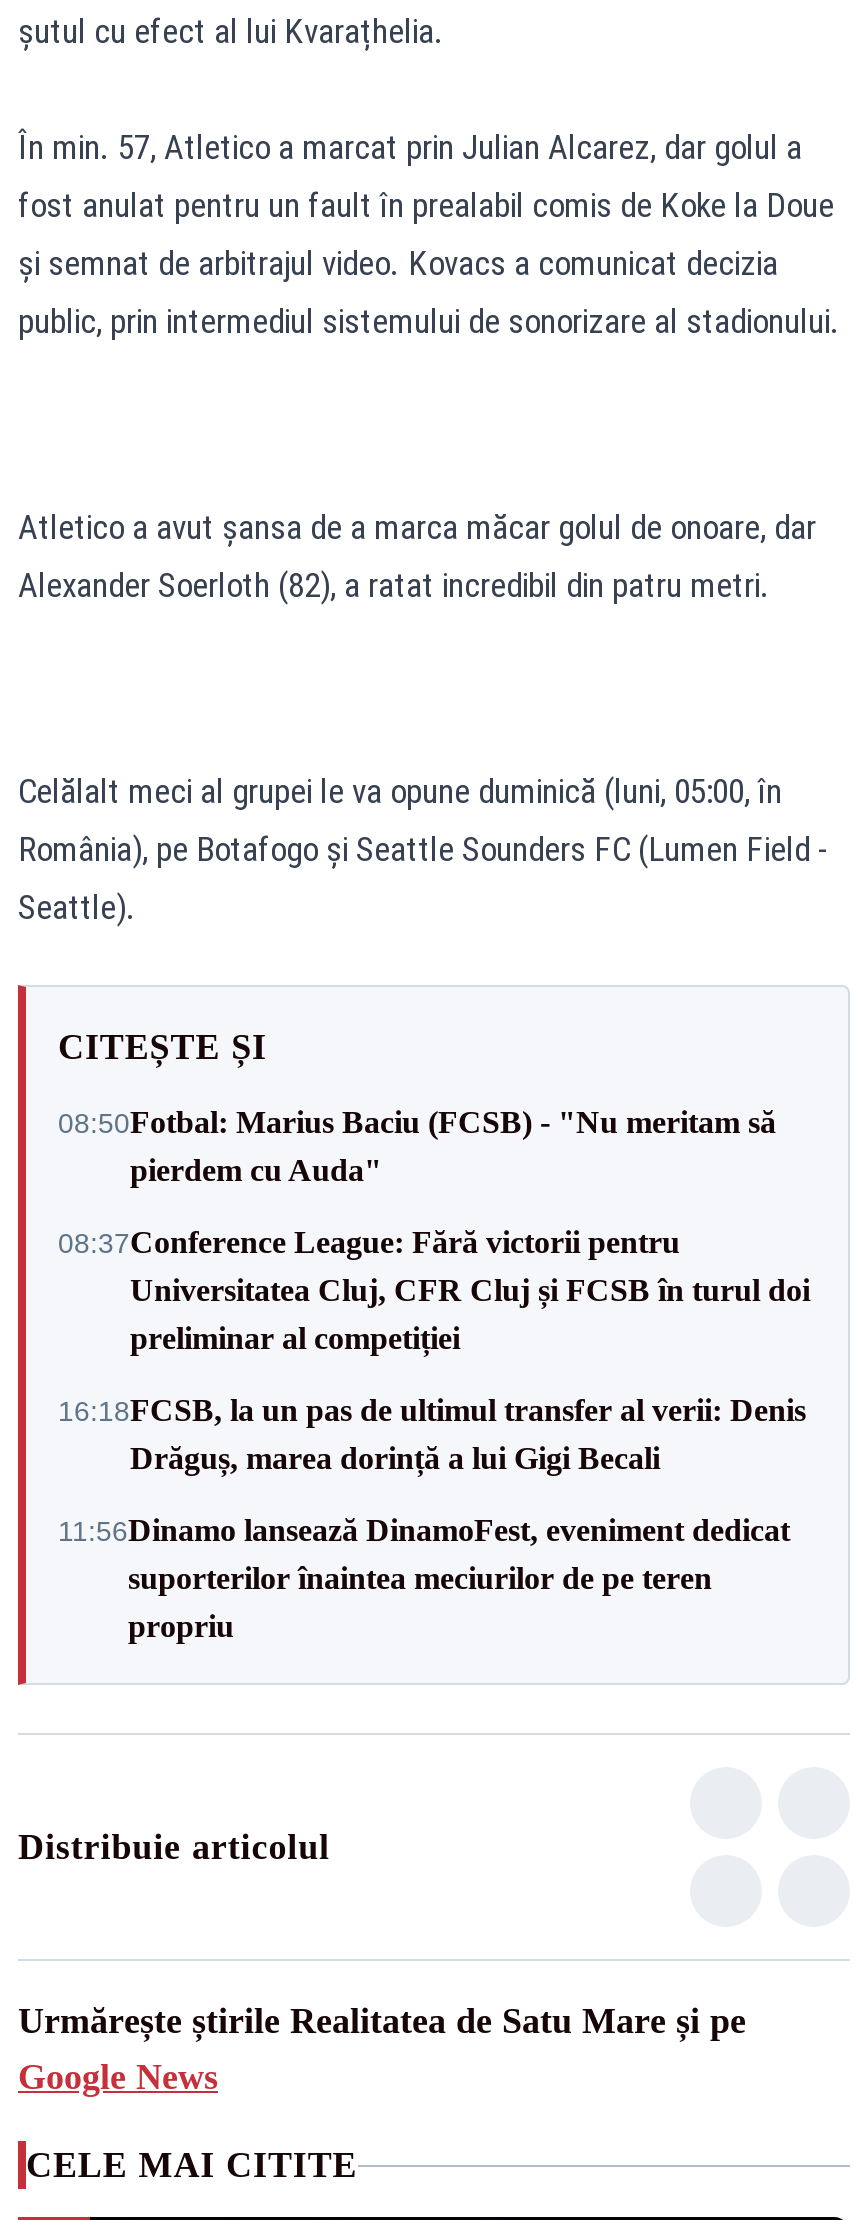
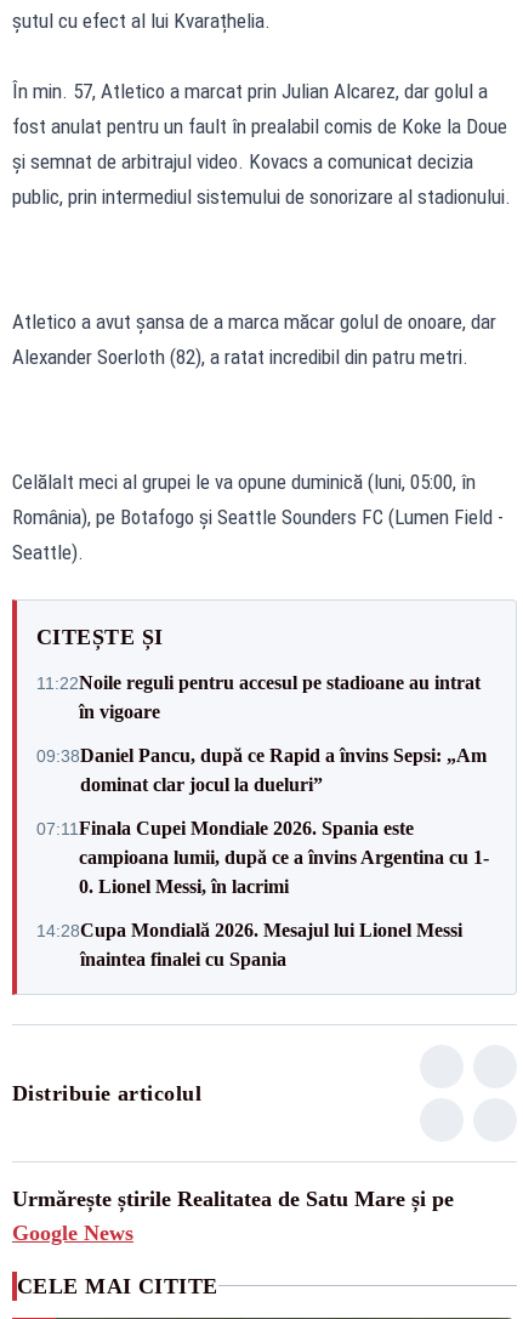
[58,1105,776,1187] 08:50Fotbal: Marius Baciu (FCSB) - "Nu meritam să | pierdem cu Auda" -> [36,672,481,721] 11:22Noile reguli pentru accesul pe stadioane au intrat | în vigoare
[58,1225,810,1355] 08:37Conference League: Fără victorii pentru | Universitatea Cluj, CFR Cluj și FCSB în turul doi | preliminar al competiției -> [36,744,487,794] 09:38Daniel Pancu, după ce Rapid a învins Sepsi: „Am | dominat clar jocul la dueluri”
[58,1393,806,1475] 16:18FCSB, la un pas de ultimul transfer al verii: Denis | Drăguș, marea dorință a lui Gigi Becali -> [36,817,489,896] 07:11 Finala Cupei Mondiale 2026. Spania este | campioana lumii, după ce a învins Argentina cu 1- | 0. Lionel Messi, în lacrimi
[58,1513,790,1643] 11:56Dinamo lansează DinamoFest, eveniment dedicat | suporterilor înaintea meciurilor de pe teren | propriu -> [36,919,462,969] 14:28Cupa Mondială 2026. Mesajul lui Lionel Messi | înaintea finalei cu Spania

